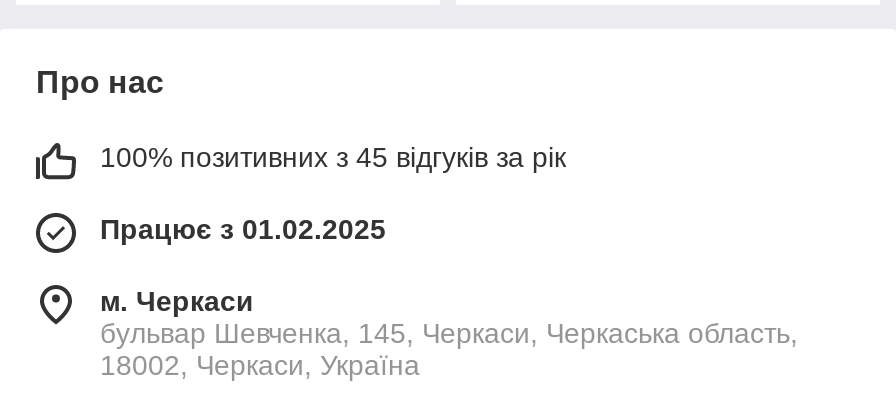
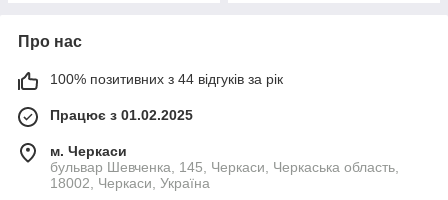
[100,142,566,174] 100% позитивних з 45 відгуків за рік -> [50,71,283,87] 100% позитивних з 44 відгуків за рік

